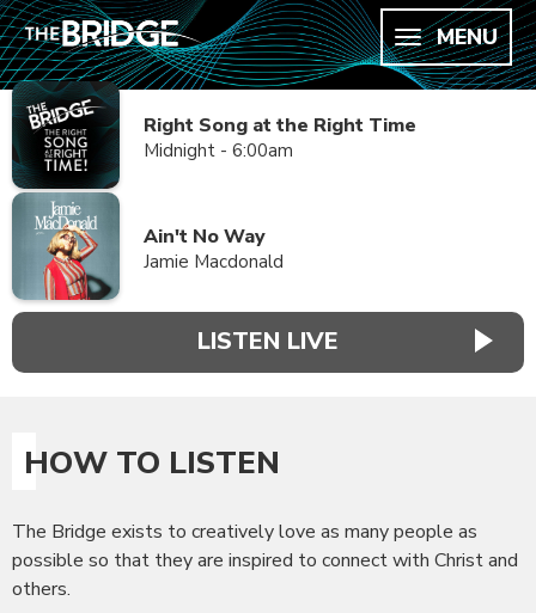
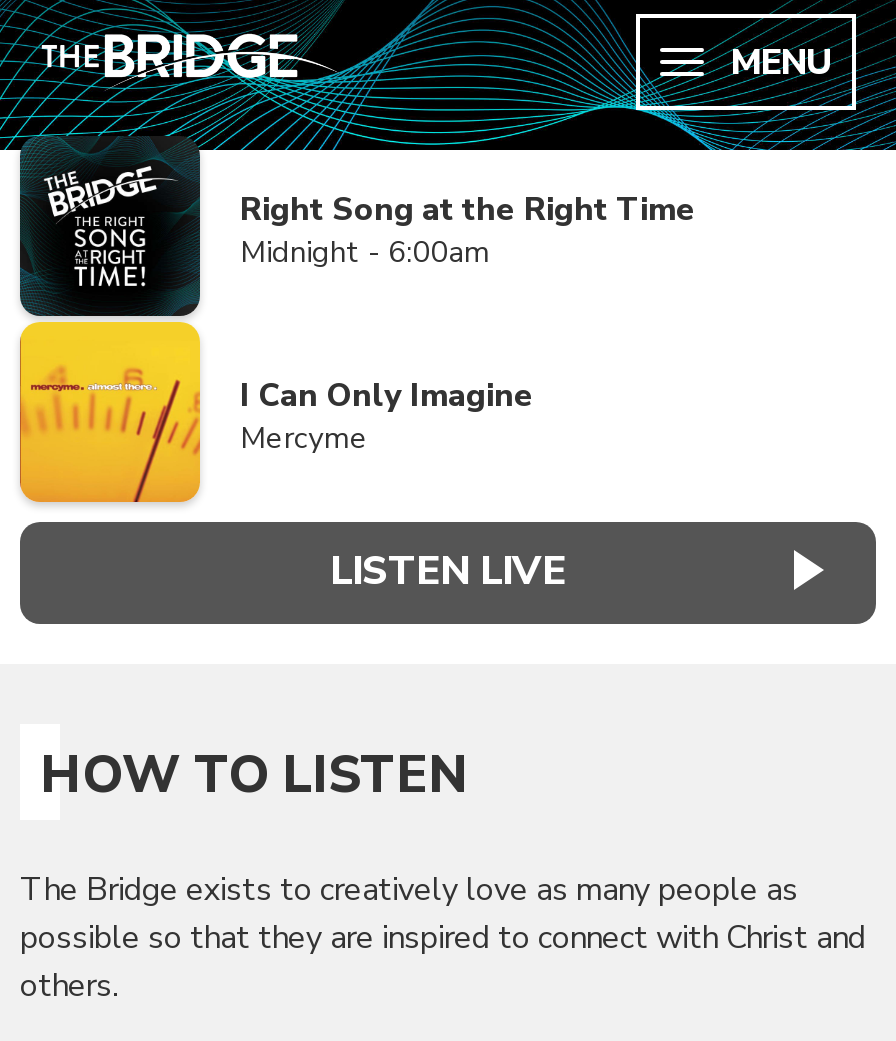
[11,192,284,301] [image] | Ain't No Way | Jamie Macdonald -> [18,320,534,504] [image] | I Can Only Imagine | Mercyme

